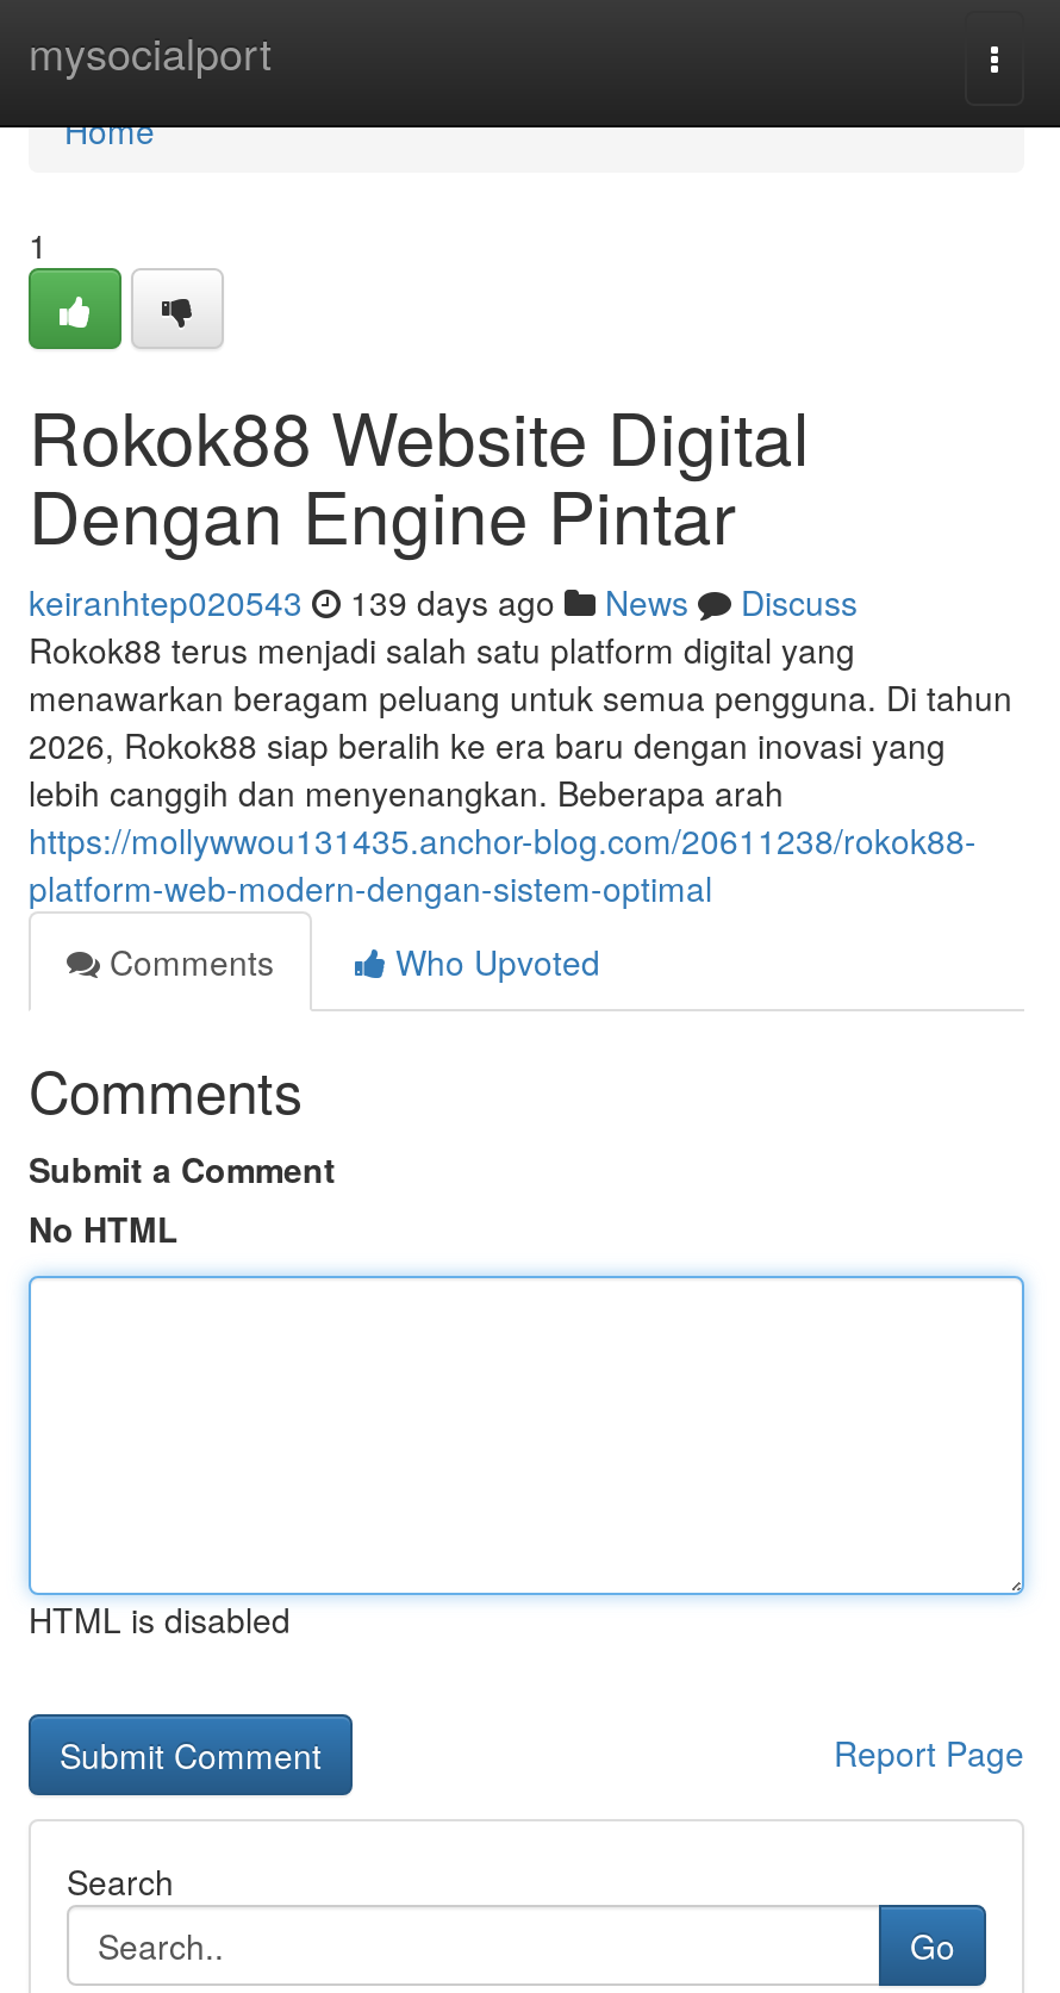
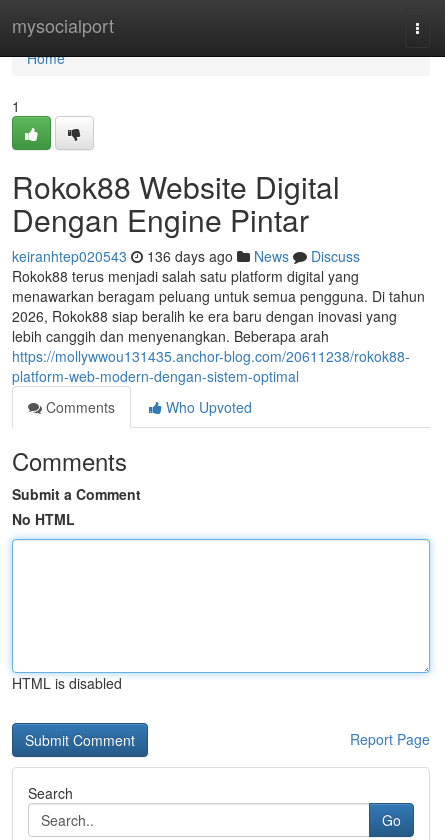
[29,578,858,625] keiranhtep020543 139 days ago News Discuss -> [12,246,360,266] keiranhtep020543 136 days ago News Discuss

